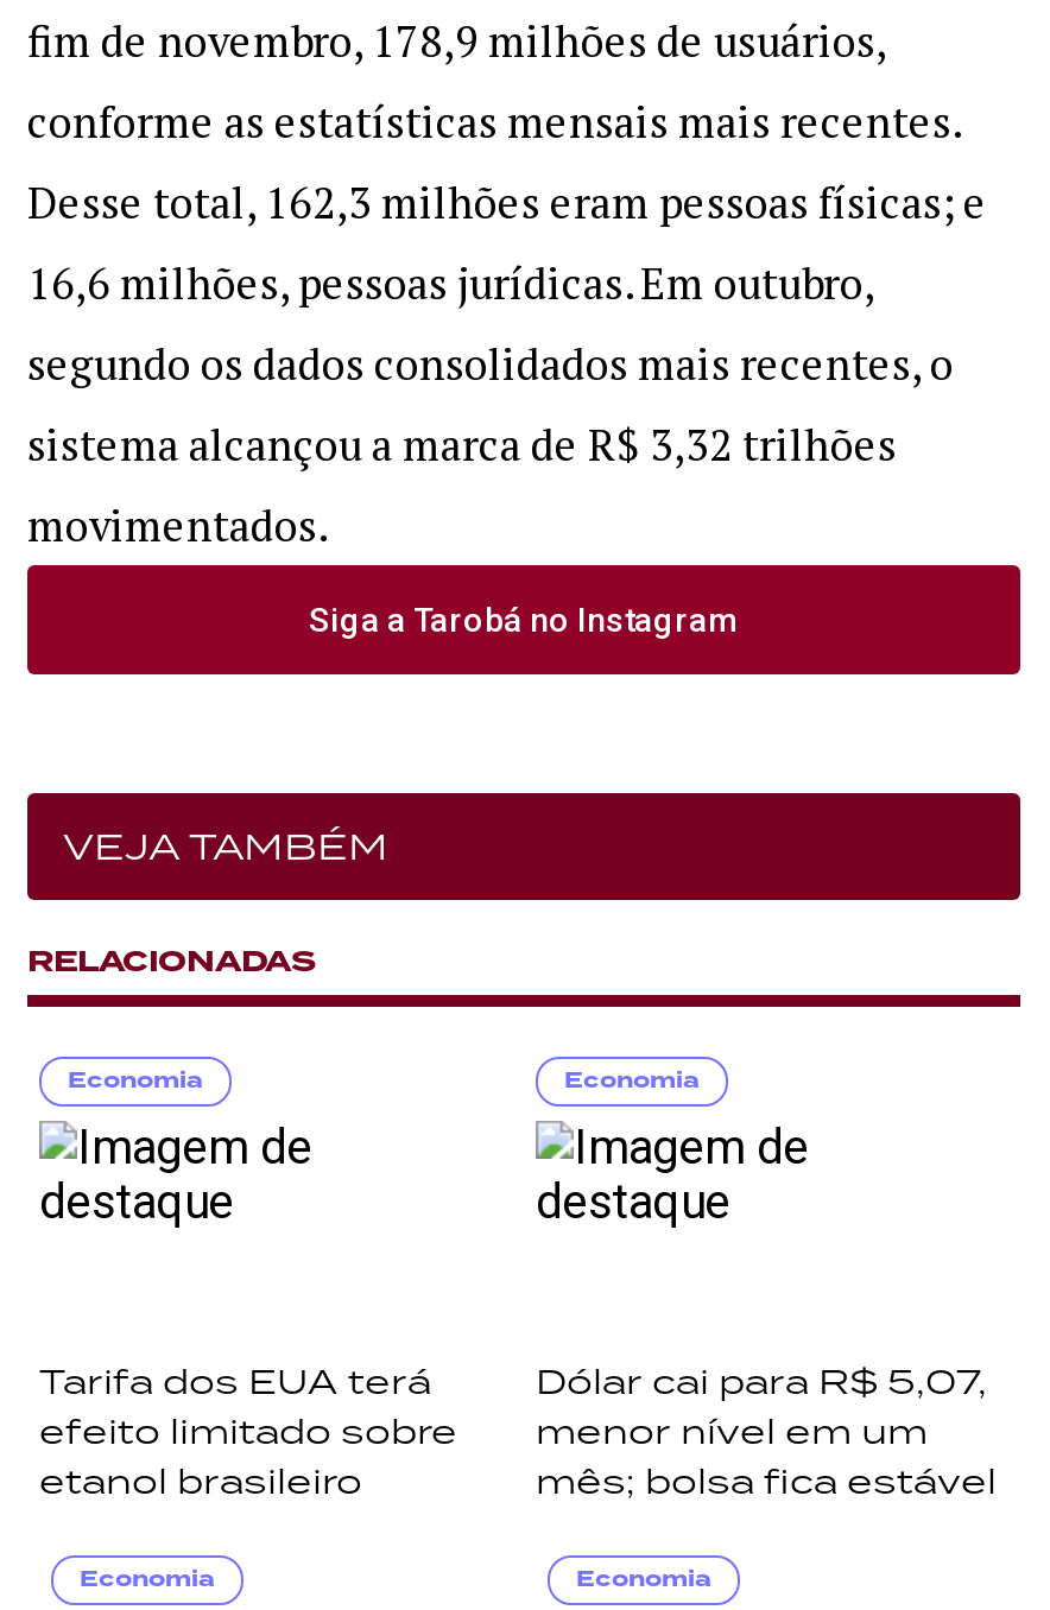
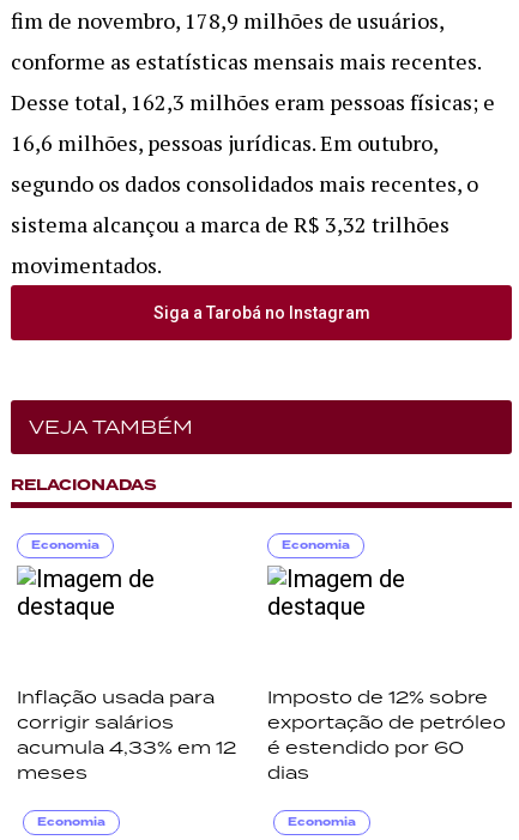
[39,1358,457,1503] Tarifa dos EUA terá | efeito limitado sobre | etanol brasileiro -> [17,685,236,784] Inflação usada para | corrigir salários | acumula 4,33% em 12 | meses
[536,1358,997,1503] Dólar cai para R$ 5,07, | menor nível em um | mês; bolsa fica estável -> [267,685,506,784] Imposto de 12% sobre | exportação de petróleo | é estendido por 60 | dias

